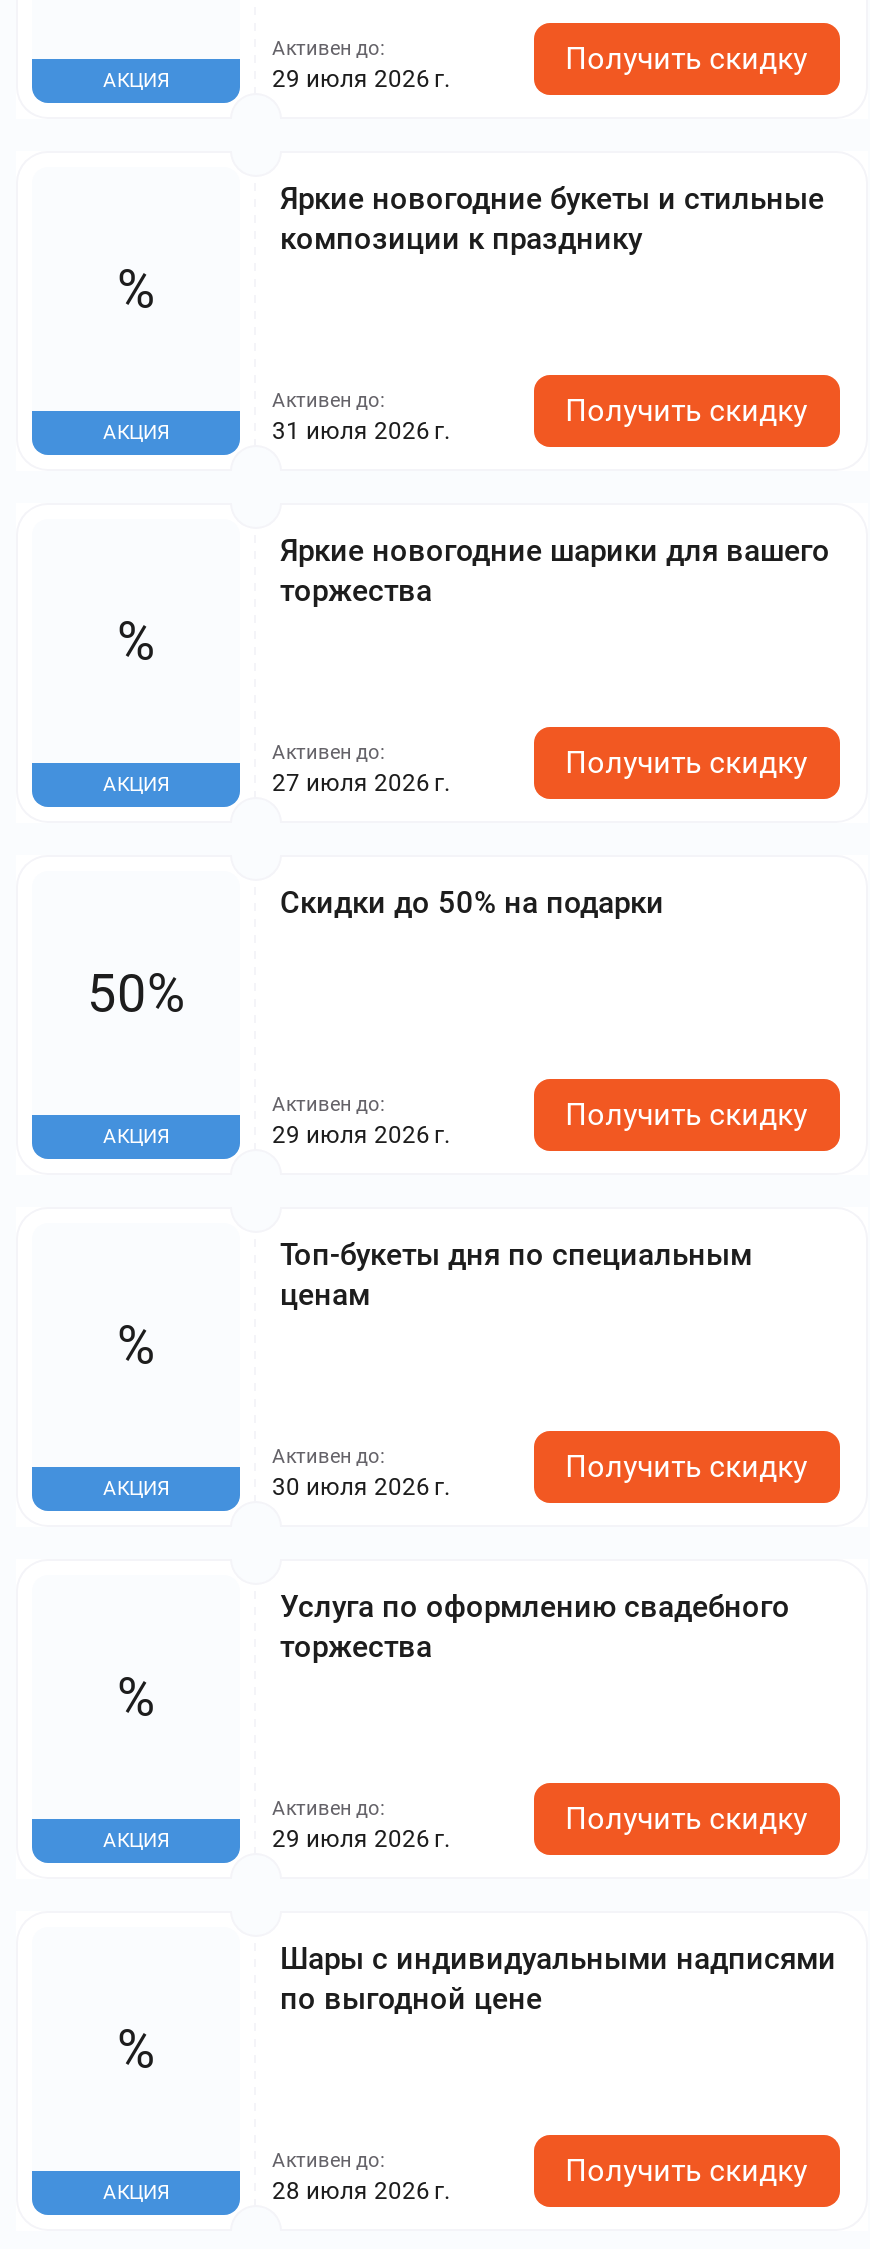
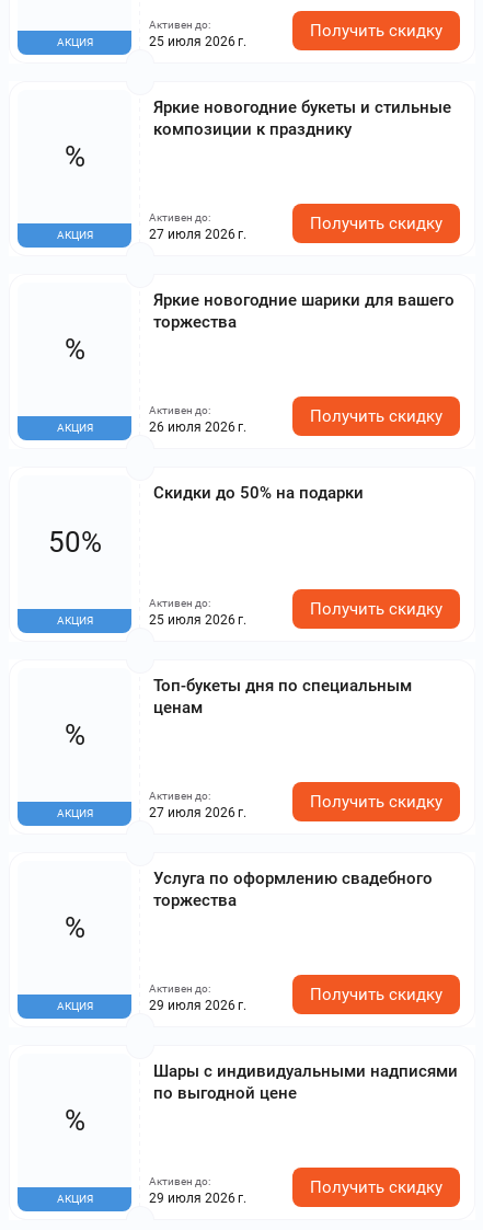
[272,65,450,93] 29 июля 2026 г. -> [149,34,246,49] 25 июля 2026 г.
[272,417,450,445] 31 июля 2026 г. -> [149,227,246,242] 27 июля 2026 г.
[272,769,450,797] 27 июля 2026 г. -> [149,419,246,435] 26 июля 2026 г.
[272,1121,450,1149] 29 июля 2026 г. -> [149,612,246,628] 25 июля 2026 г.
[272,1473,450,1501] 30 июля 2026 г. -> [149,805,246,820] 27 июля 2026 г.
[272,2177,450,2205] 28 июля 2026 г. -> [149,1191,246,1206] 29 июля 2026 г.

